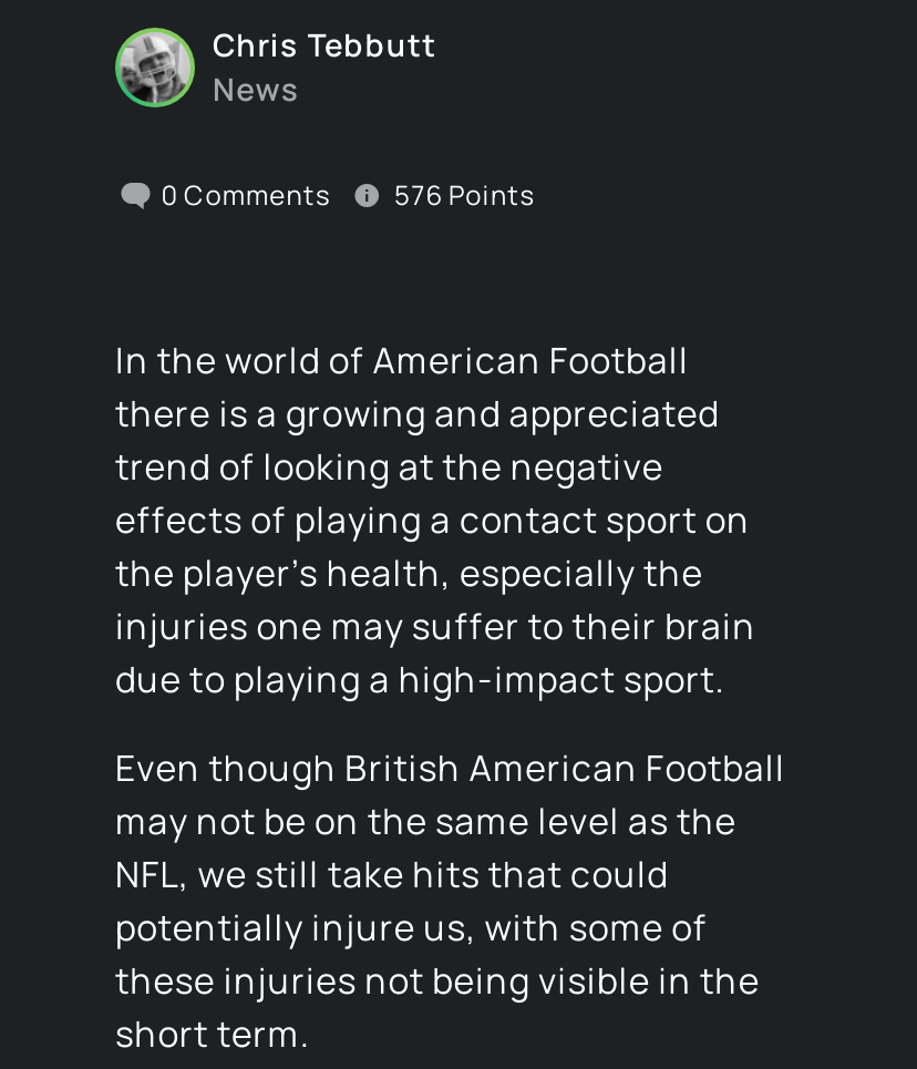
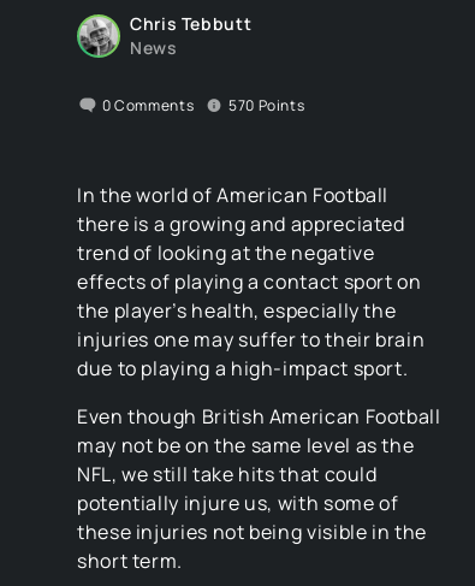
[161,176,535,214] 0 Comments 576 Points -> [102,95,305,116] 0 Comments 570 Points

